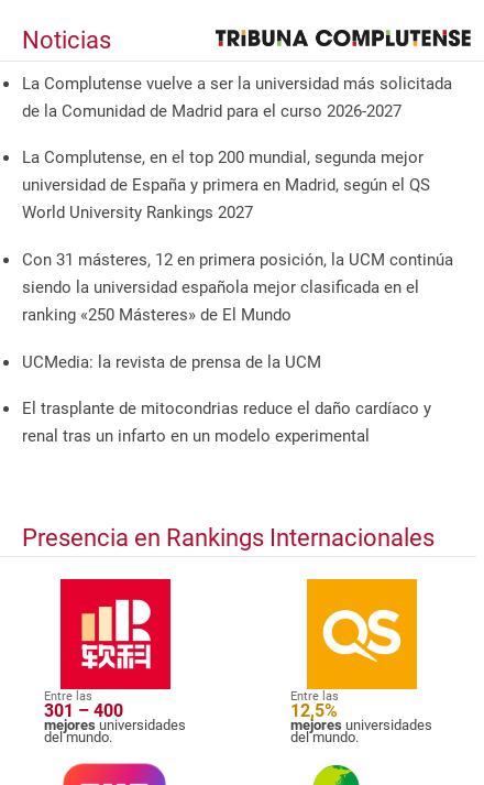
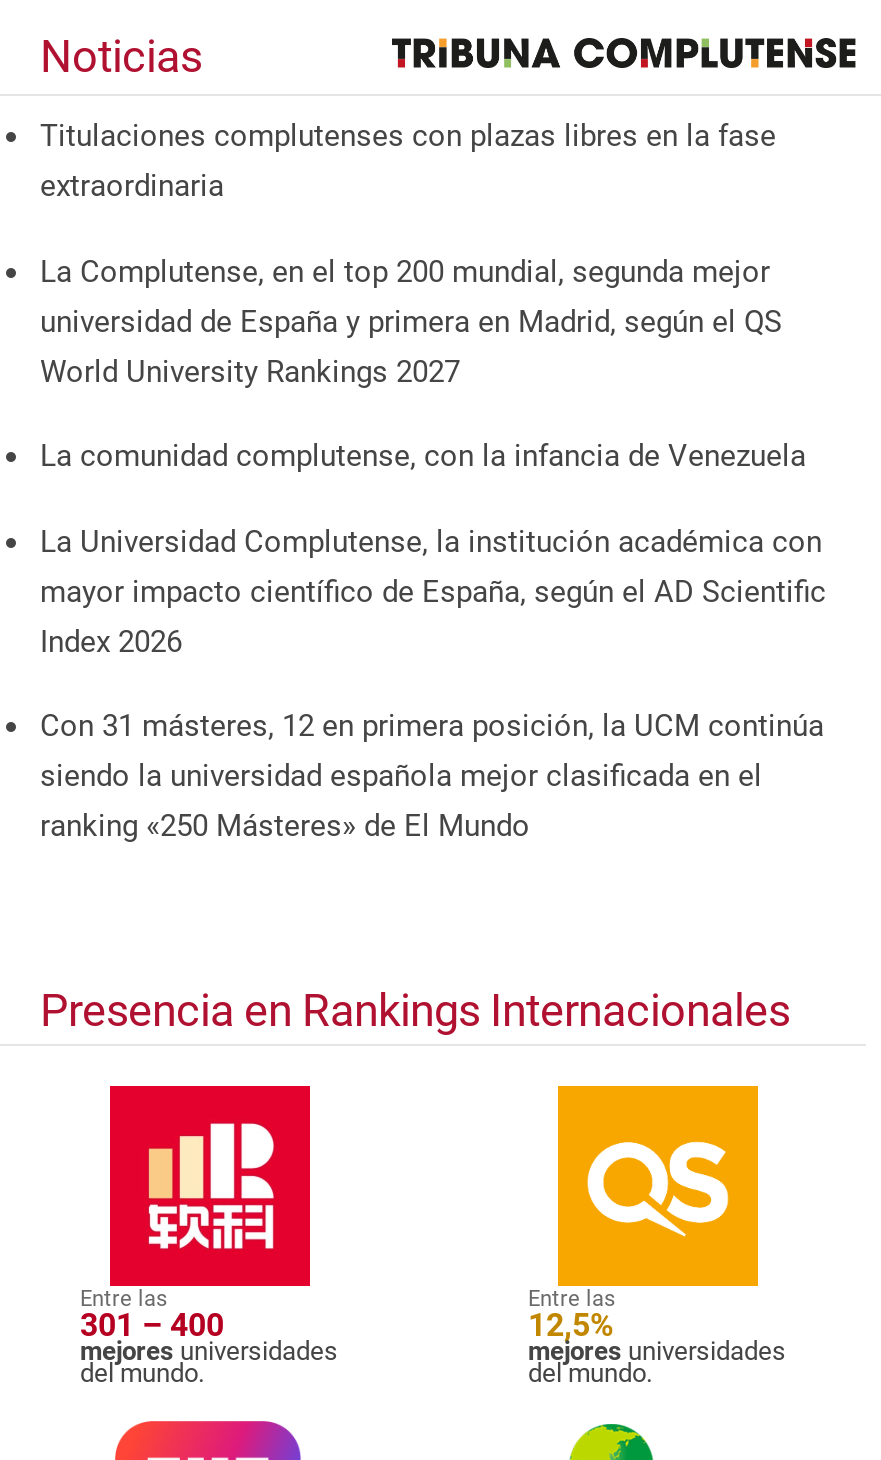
[22,74,452,121] La Complutense vuelve a ser la universidad más solicitada | de la Comunidad de Madrid para el curso 2026-2027 -> [40,118,776,204] Titulaciones complutenses con plazas libres en la fase | extraordinaria
none -> [40,438,826,659] La comunidad complutense, con la infancia de Venezuela | La Universidad Complutense, la institución académica con | mayor impacto científico de España, según el AD Scientific | Index 2026
moved [22,250,453,325] -> [40,708,824,844]: Con 31 másteres, 12 en primera posición, la UCM continúa | siendo la universidad española mejor clasificada en el | ranking «250 Másteres» de El Mundo
[22,352,431,446] UCMedia: la revista de prensa de la UCM | El trasplante de mitocondrias reduce el daño cardíaco y | renal tras un infarto en un modelo experimental -> none

